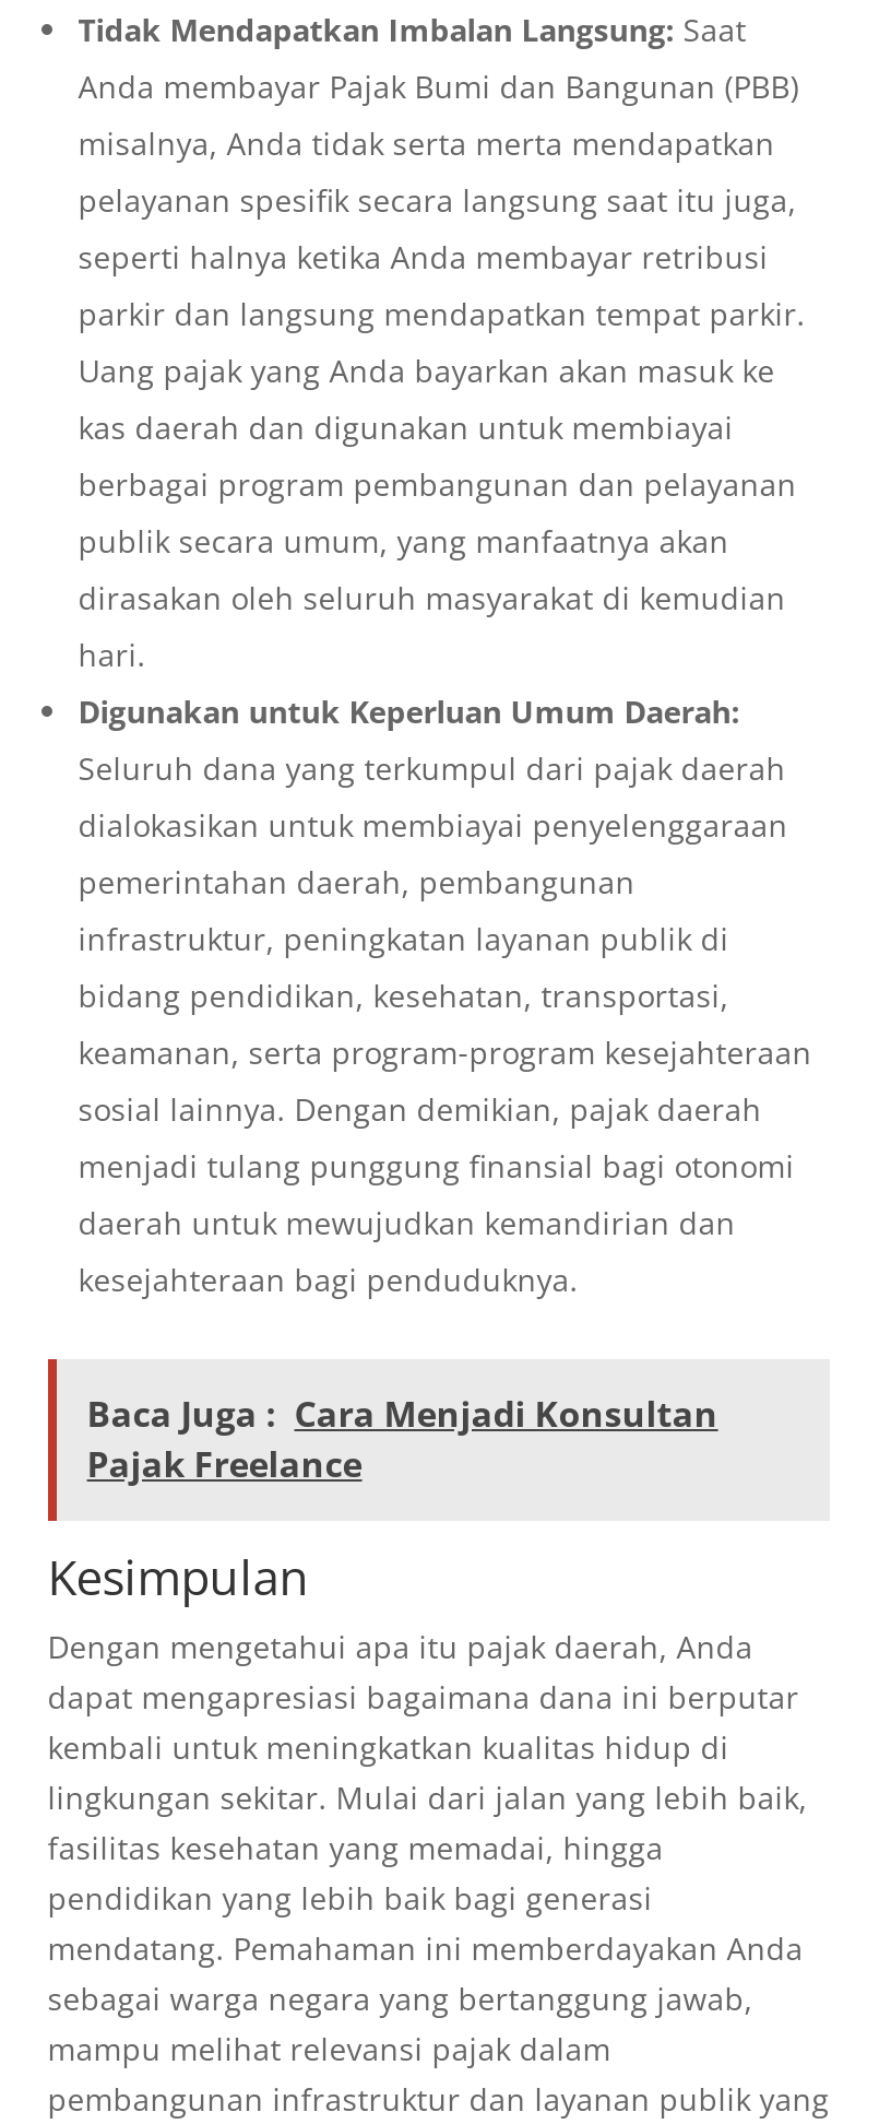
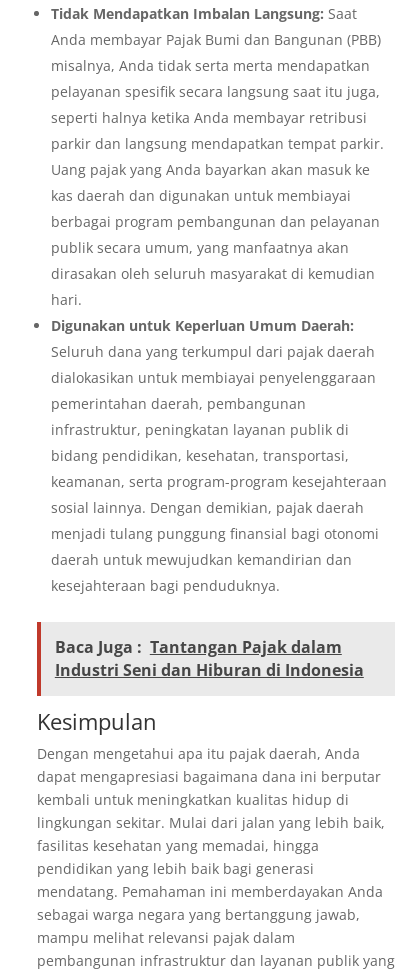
[87,1390,718,1488] Baca Juga : Cara Menjadi Konsultan | Pajak Freelance -> [55,636,364,681] Baca Juga : Tantangan Pajak dalam | Industri Seni dan Hiburan di Indonesia

